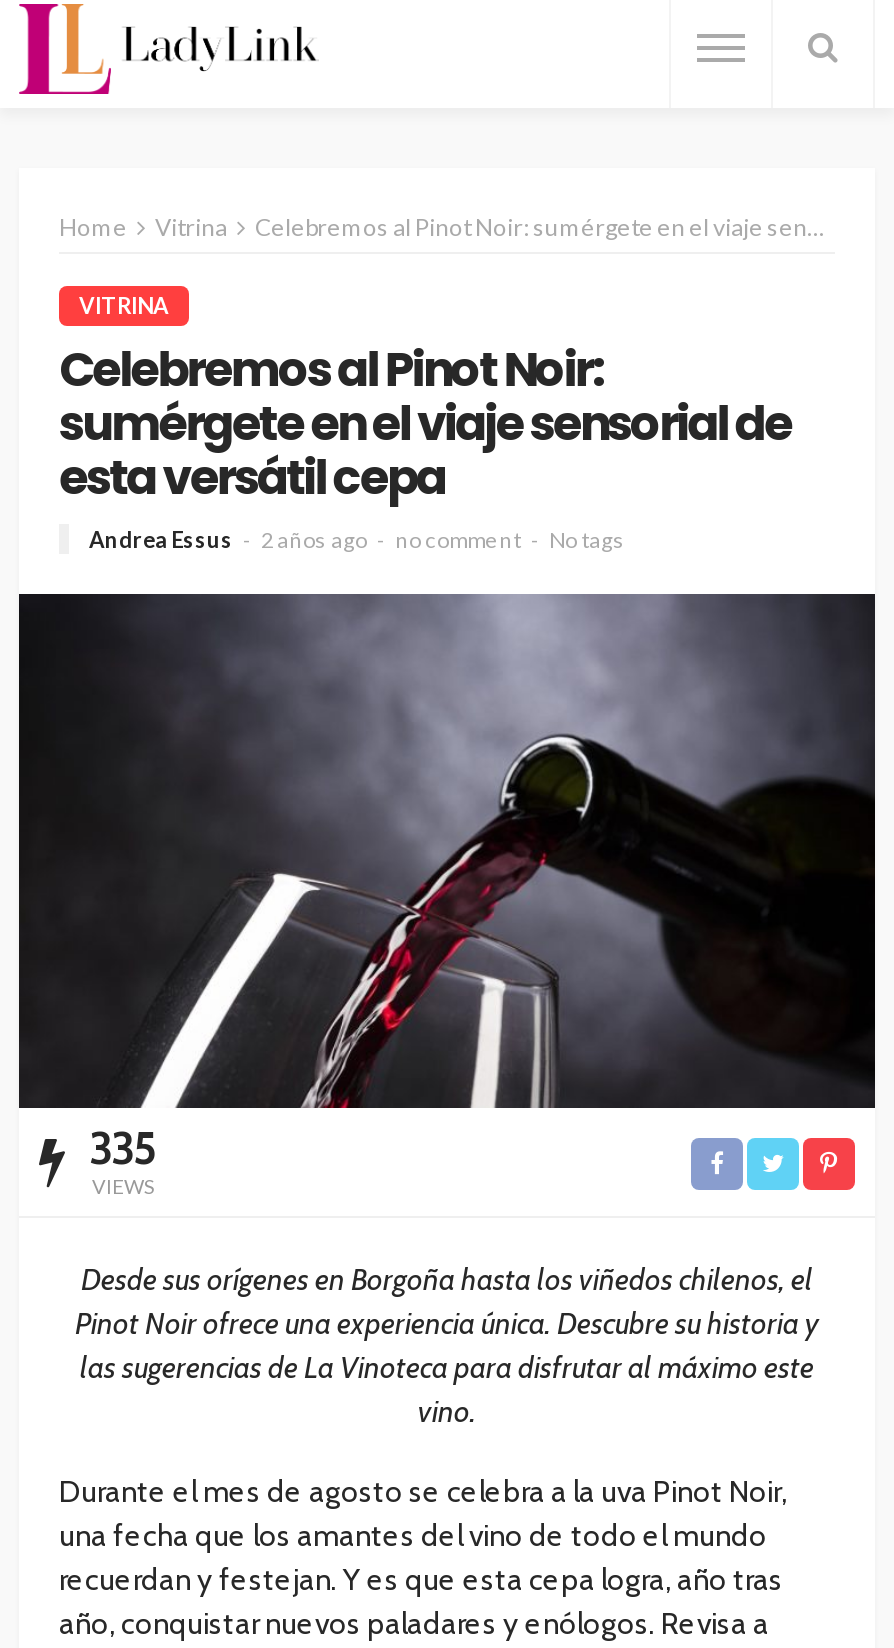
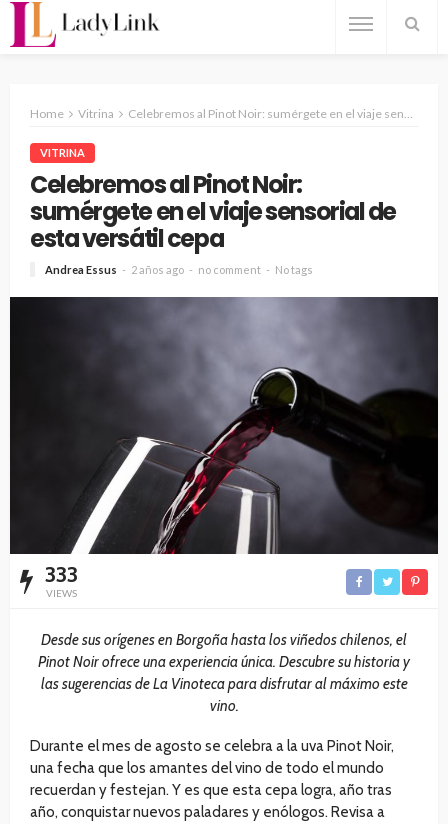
[89,1122,157,1176] 335 -> [45,561,78,588] 333

